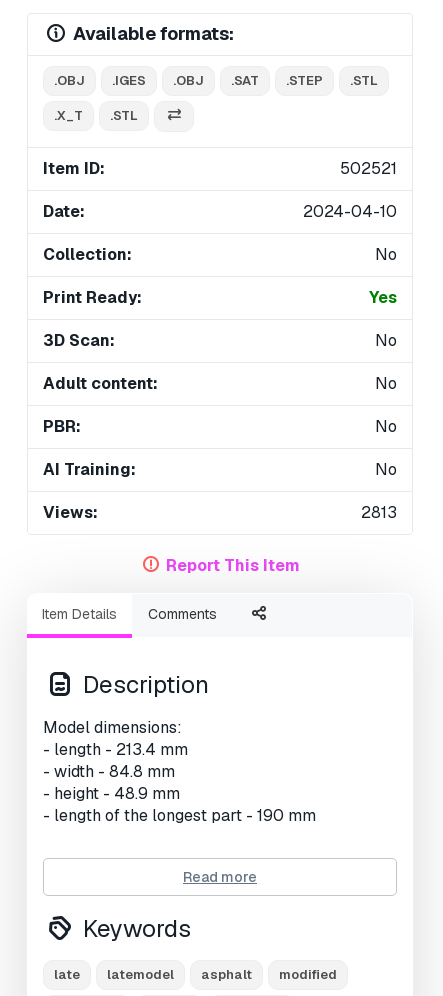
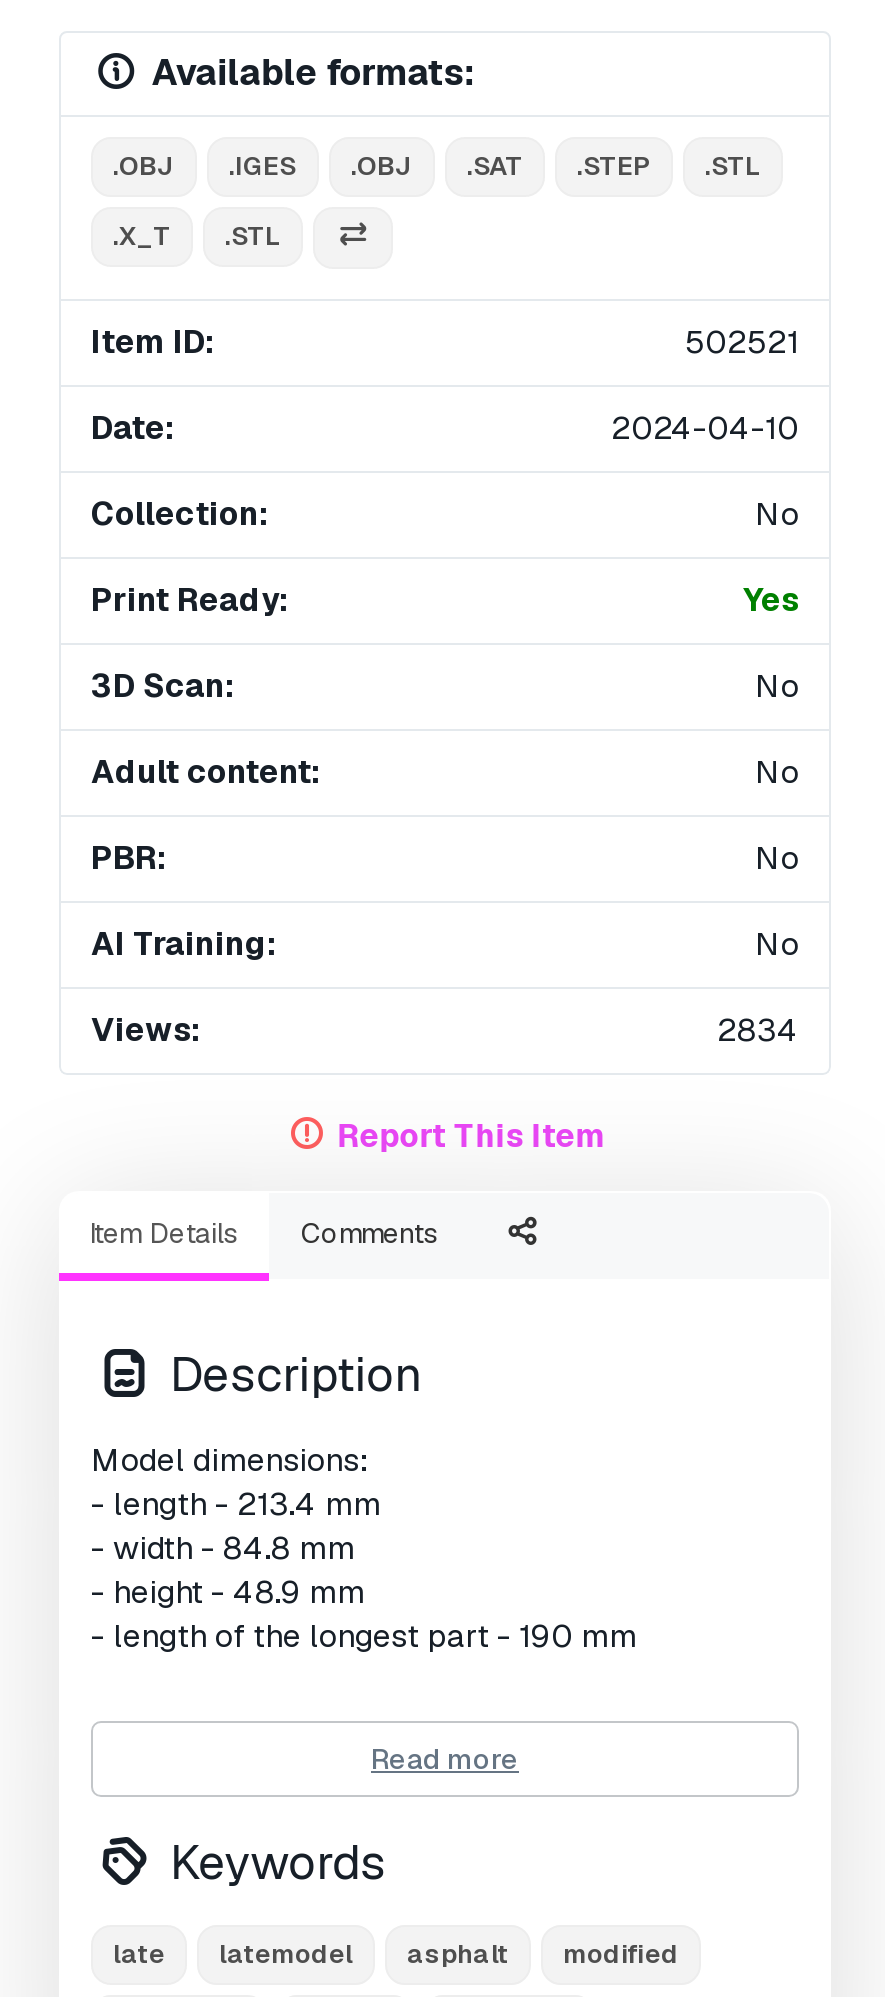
[361,502,397,523] 2813 -> [717,1009,799,1051] 2834

